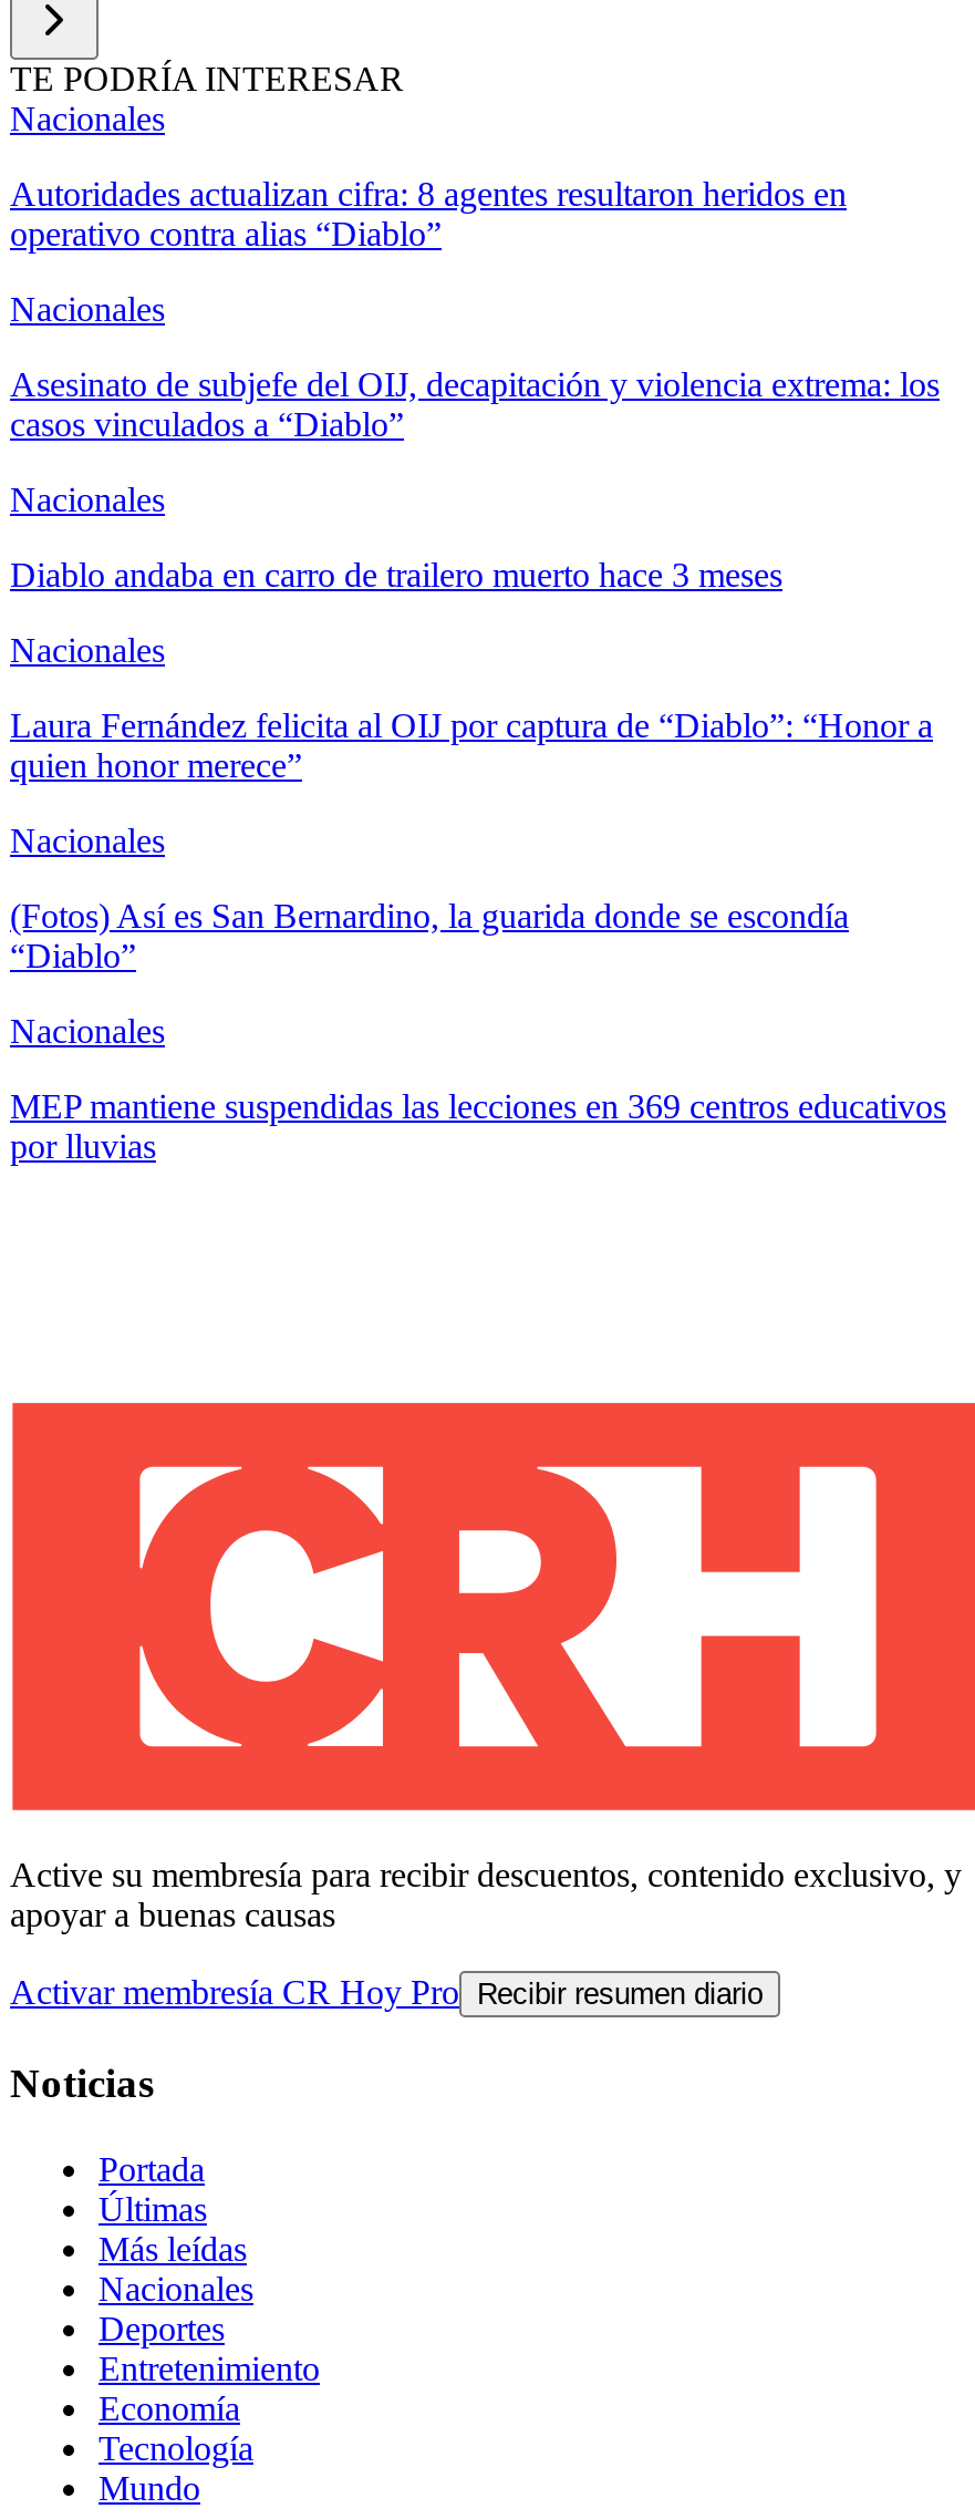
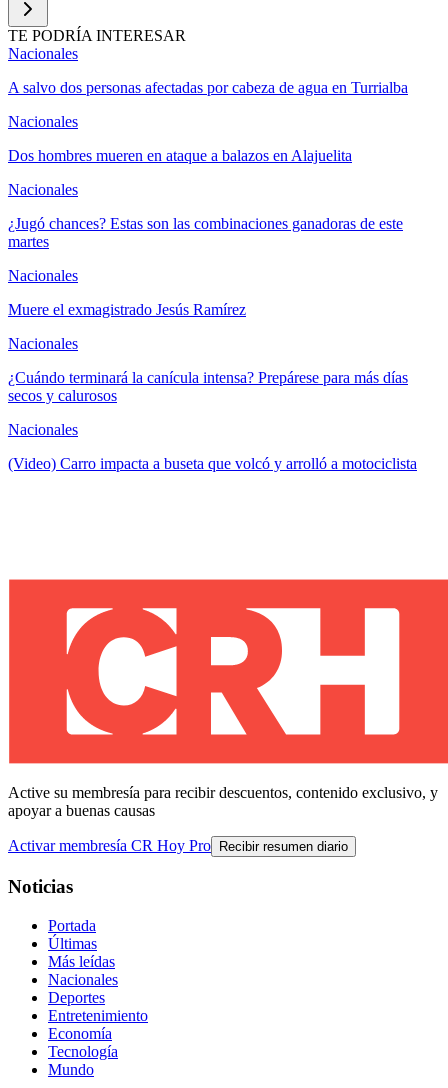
[10,175,847,253] Autoridades actualizan cifra: 8 agentes resultaron heridos en | operativo contra alias “Diablo” -> [8,79,408,96] A salvo dos personas afectadas por cabeza de agua en Turrialba
[10,366,940,443] Asesinato de subjefe del OIJ, decapitación y violencia extrema: los | casos vinculados a “Diablo” -> [8,147,352,164] Dos hombres mueren en ataque a balazos en Alajuelita
[10,556,782,594] Diablo andaba en carro de trailero muerto hace 3 meses -> [8,215,403,250] ¿Jugó chances? Estas son las combinaciones ganadoras de este | martes
[10,707,933,784] Laura Fernández felicita al OIJ por captura de “Diablo”: “Honor a | quien honor merece” -> [8,301,246,318] Muere el exmagistrado Jesús Ramírez
[10,897,849,975] (Fotos) Así es San Bernardino, la guarida donde se escondía | “Diablo” -> [8,369,408,404] ¿Cuándo terminará la canícula intensa? Prepárese para más días | secos y calurosos
[10,1088,946,1165] MEP mantiene suspendidas las lecciones en 369 centros educativos | por lluvias -> [8,455,417,472] (Video) Carro impacta a buseta que volcó y arrolló a motociclista

